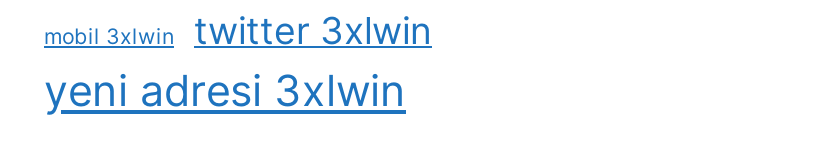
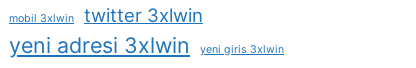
none -> [200,43,284,56] yeni giris 3xlwin

